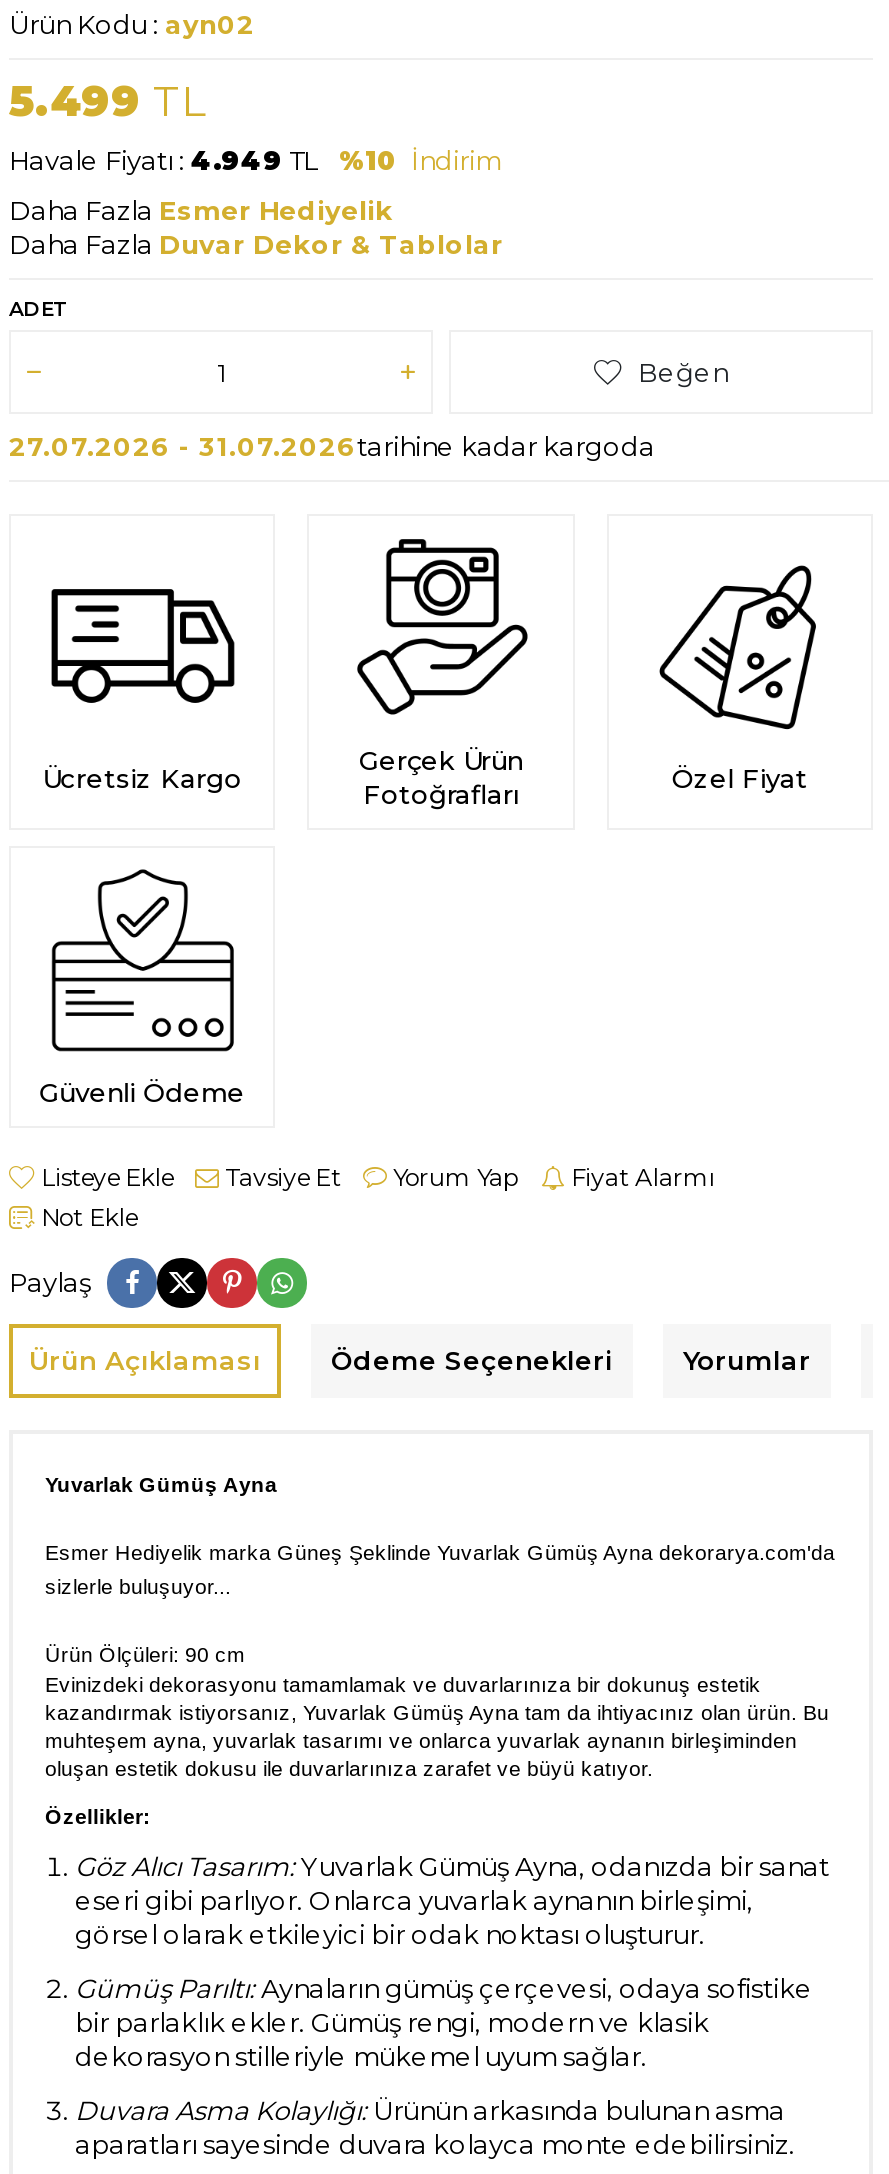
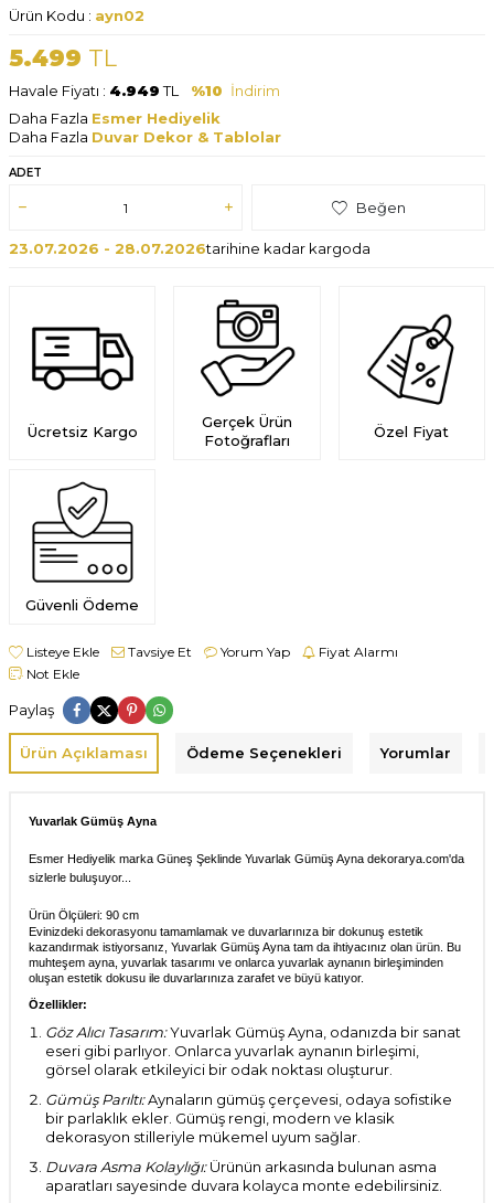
[9,431,655,463] 27.07.2026 - 31.07.2026 tarihine kadar kargoda -> [9,240,370,257] 23.07.2026 - 28.07.2026 tarihine kadar kargoda

